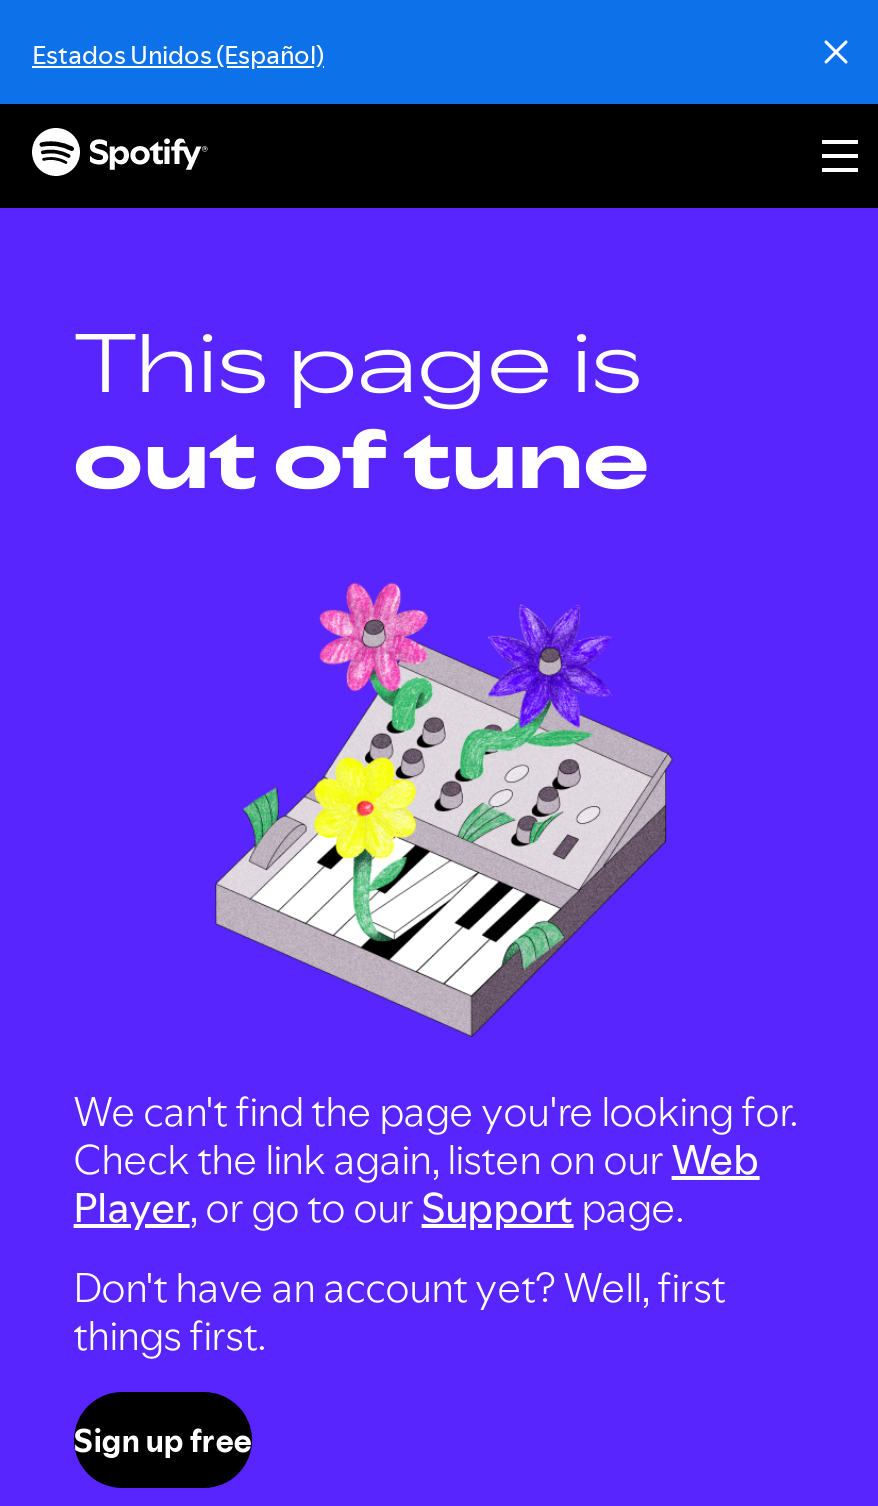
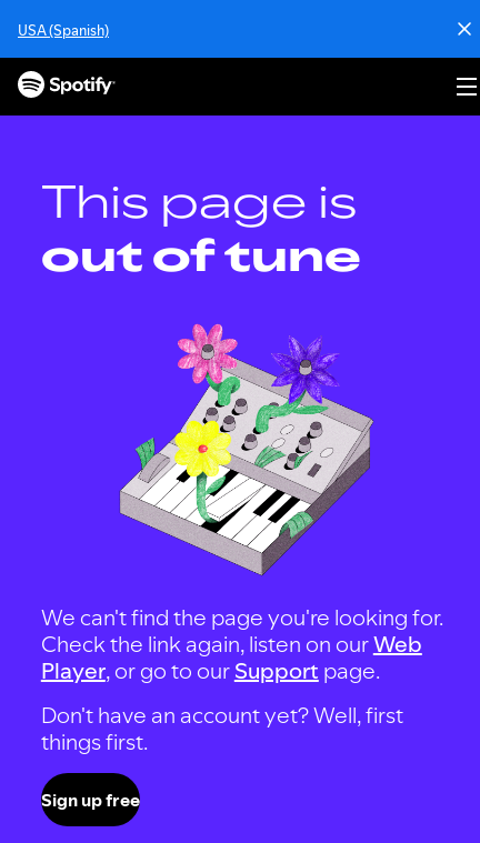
[32,36,324,72] Estados Unidos (Español) -> [18,20,109,40] USA (Spanish)

